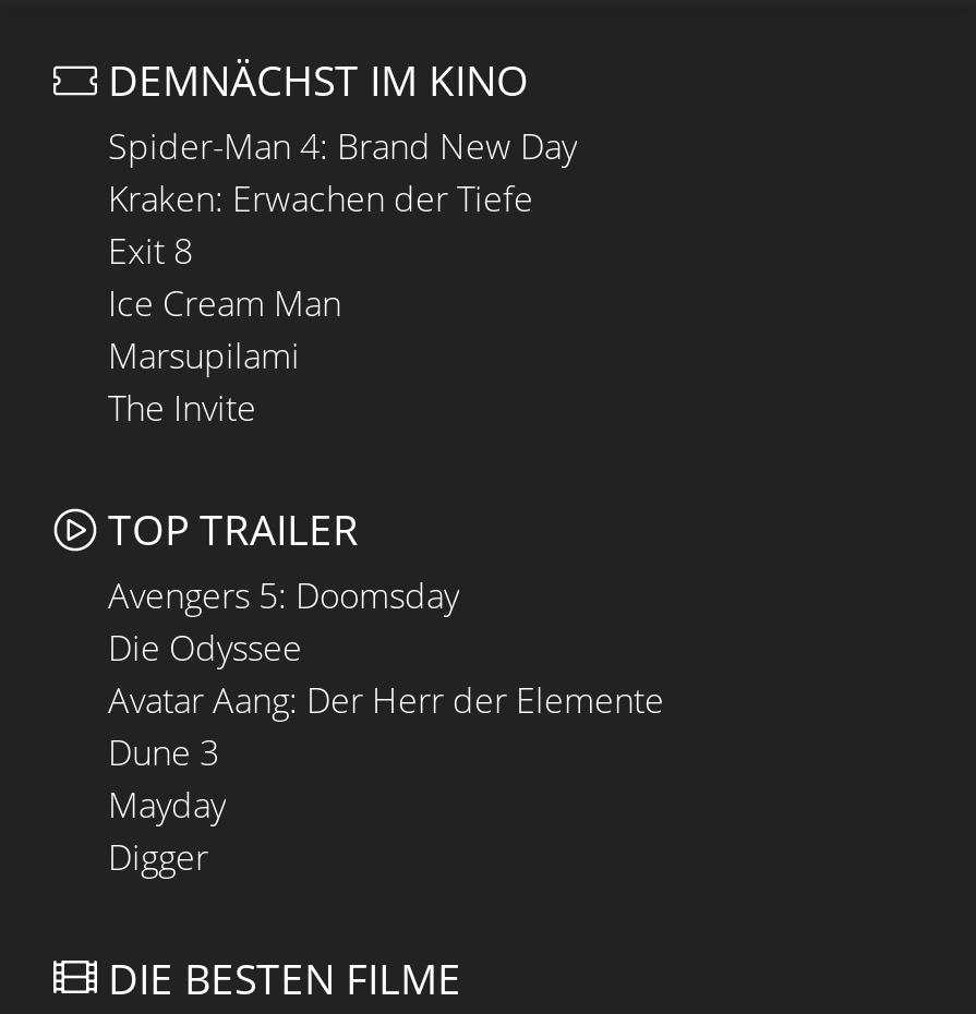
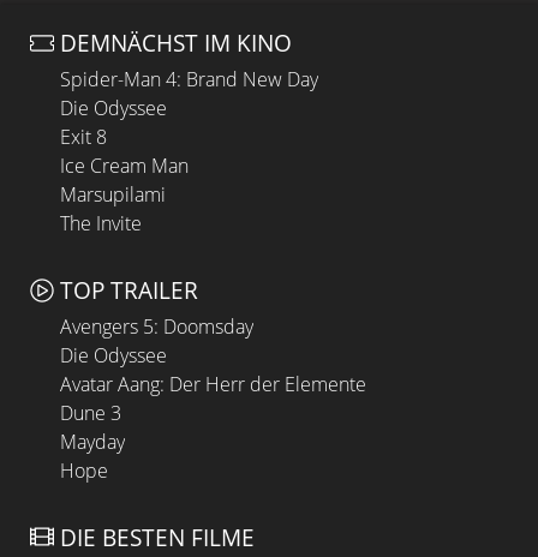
[108,174,533,222] Kraken: Erwachen der Tiefe -> [60,95,167,121] Die Odyssee
[108,832,208,880] Digger -> [60,457,108,483] Hope

